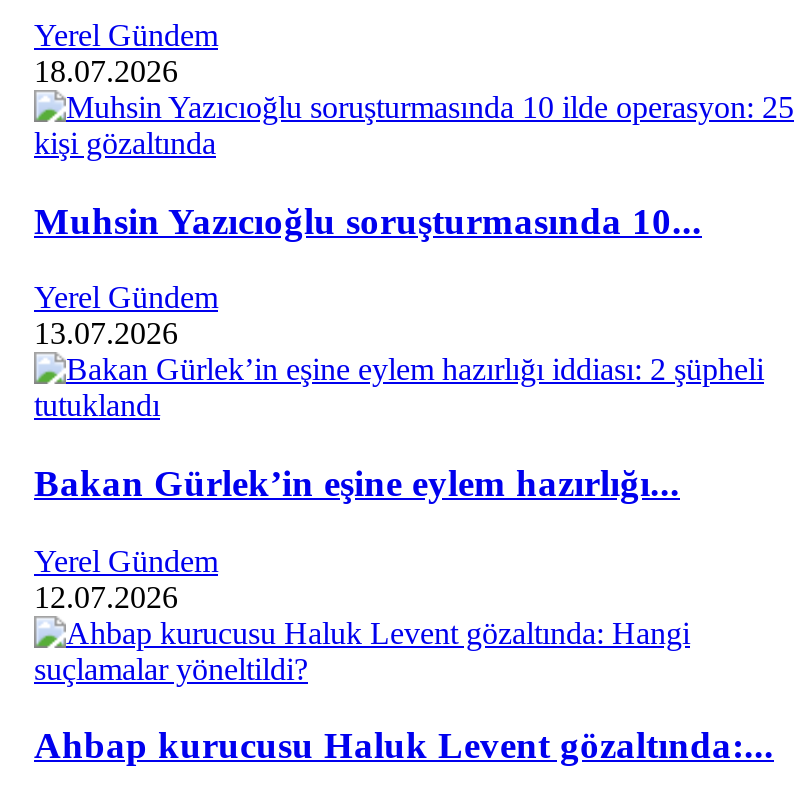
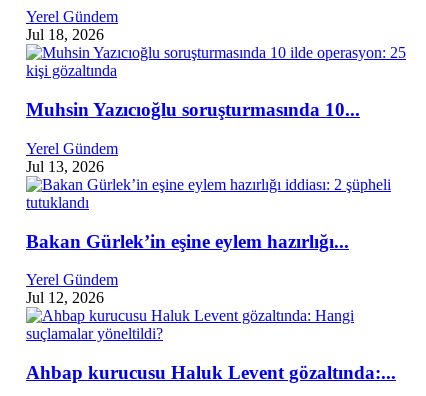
[34,54,178,88] 18.07.2026 -> [26,26,104,43] Jul 18, 2026
[34,317,178,351] 13.07.2026 -> [26,158,104,175] Jul 13, 2026
[34,579,178,613] 12.07.2026 -> [26,289,104,306] Jul 12, 2026

